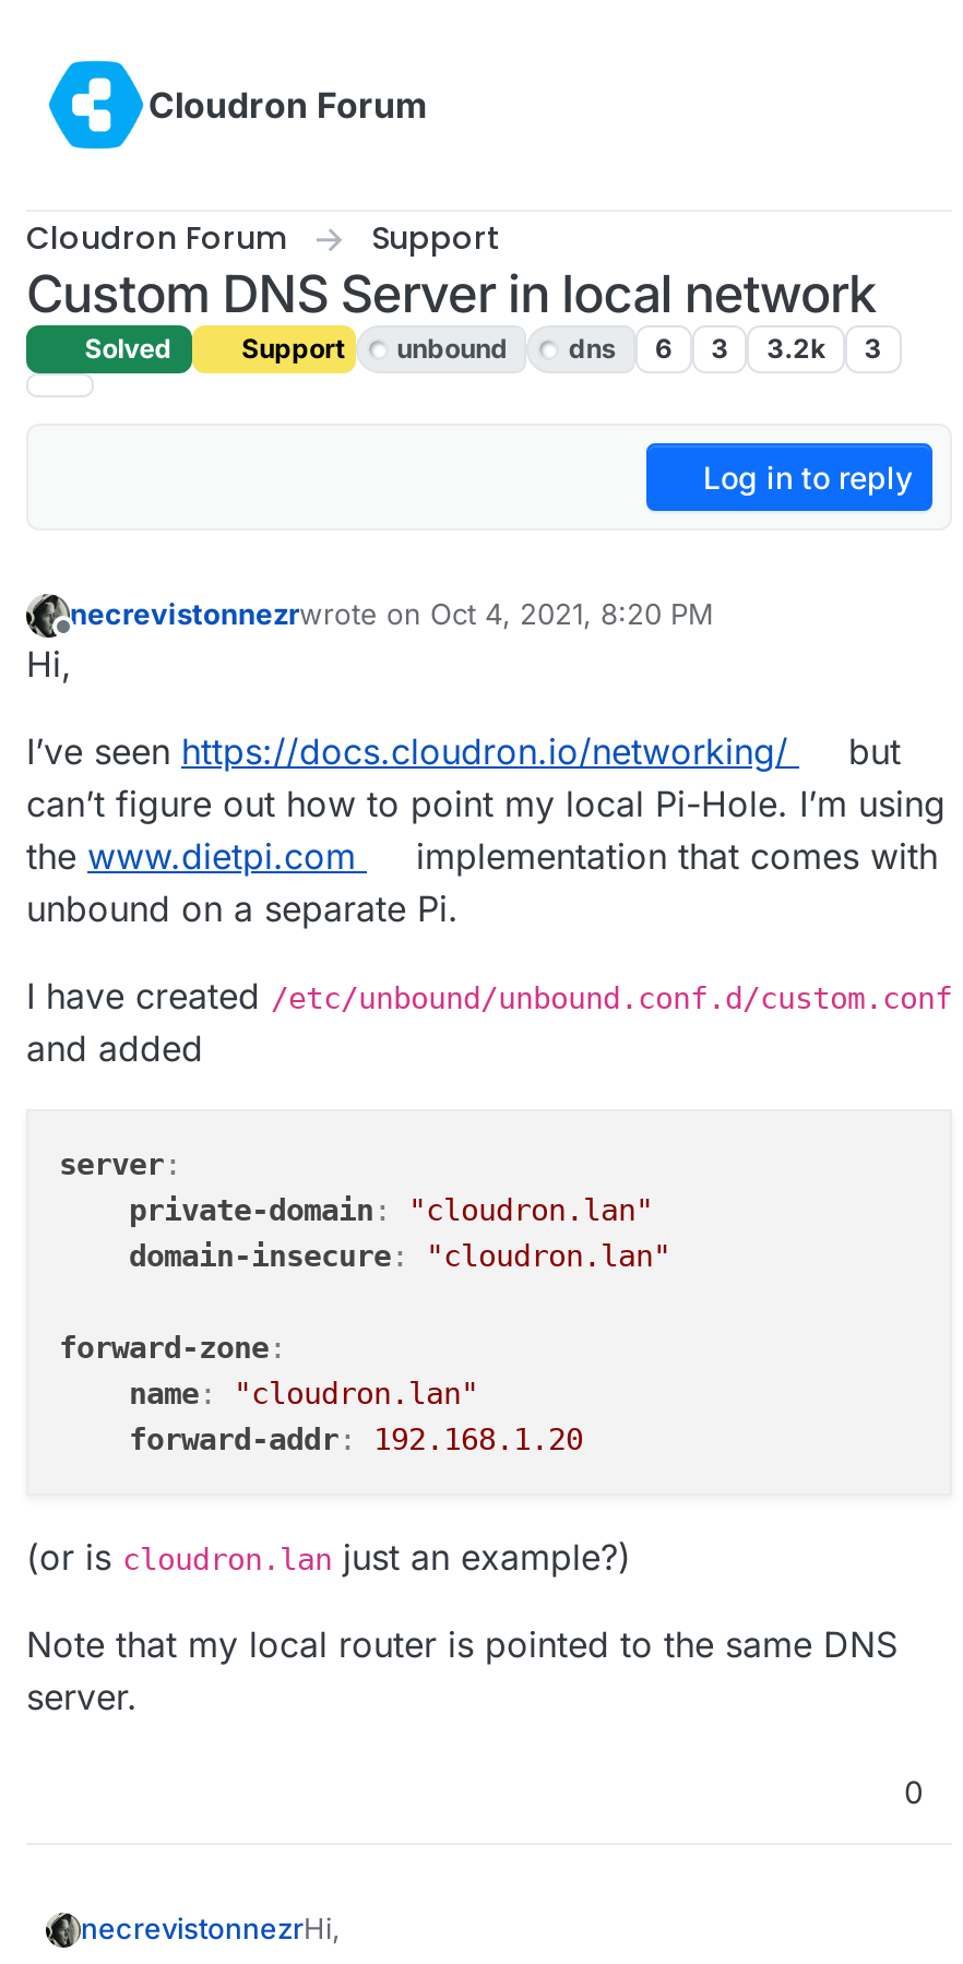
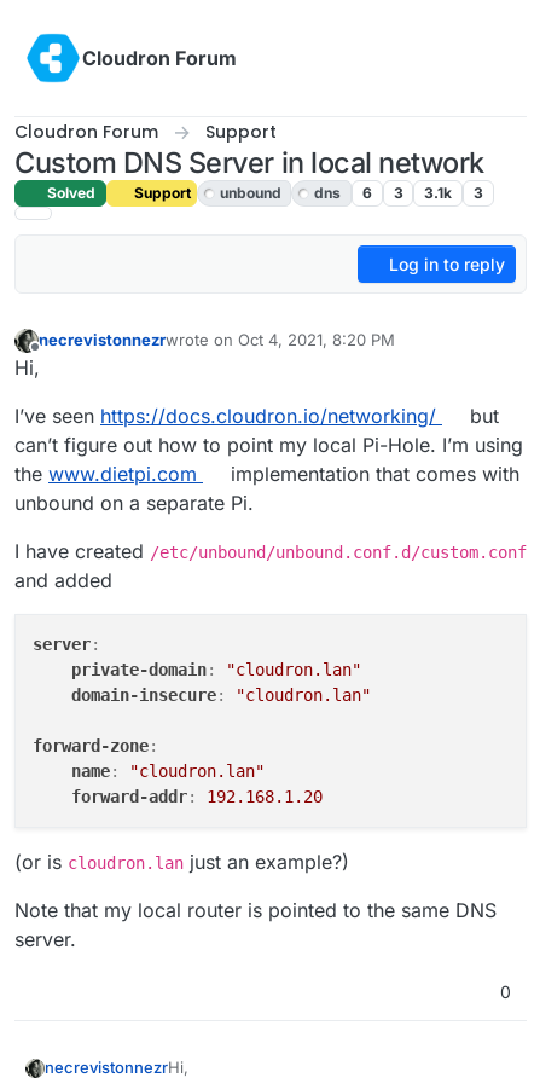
[85,332,882,365] Solved Support unbound dns 6 3 3.2k 3 -> [47,184,483,202] Solved Support unbound dns 6 3 3.1k 3

